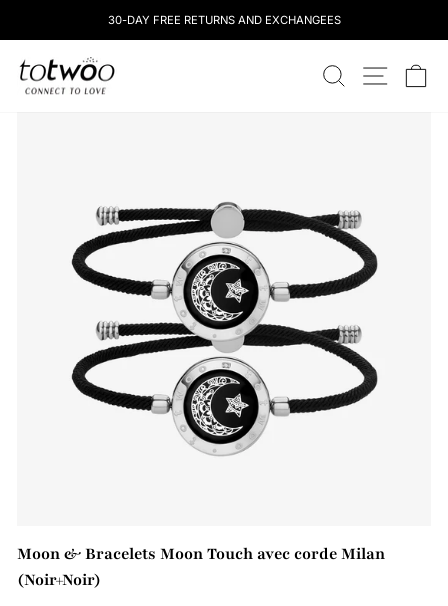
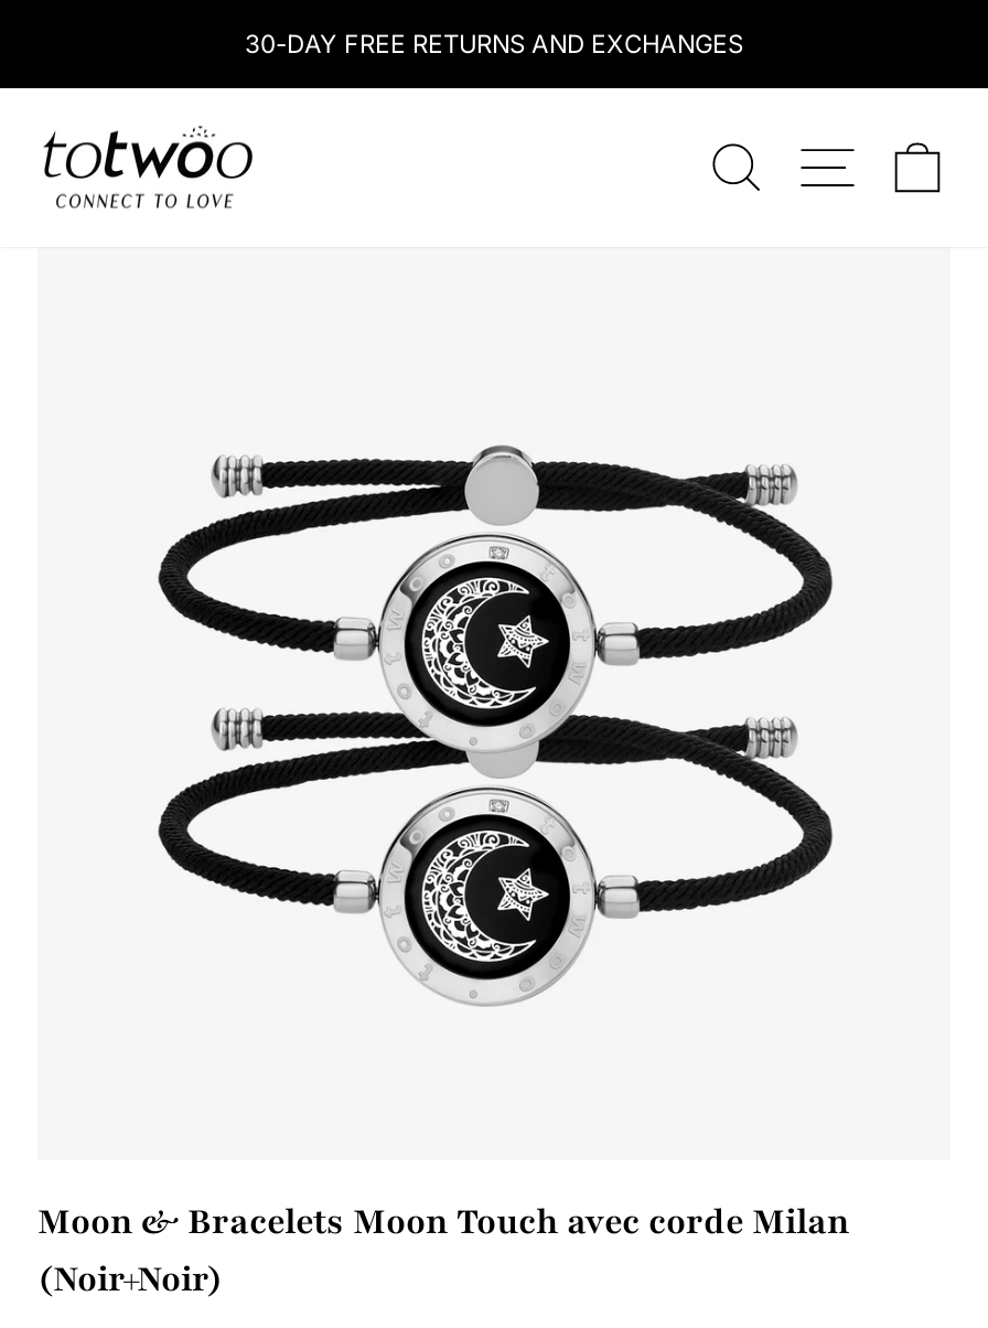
[107,13,340,27] 30-DAY FREE RETURNS AND EXCHANGEES -> [245,29,743,60] 30-DAY FREE RETURNS AND EXCHANGES

